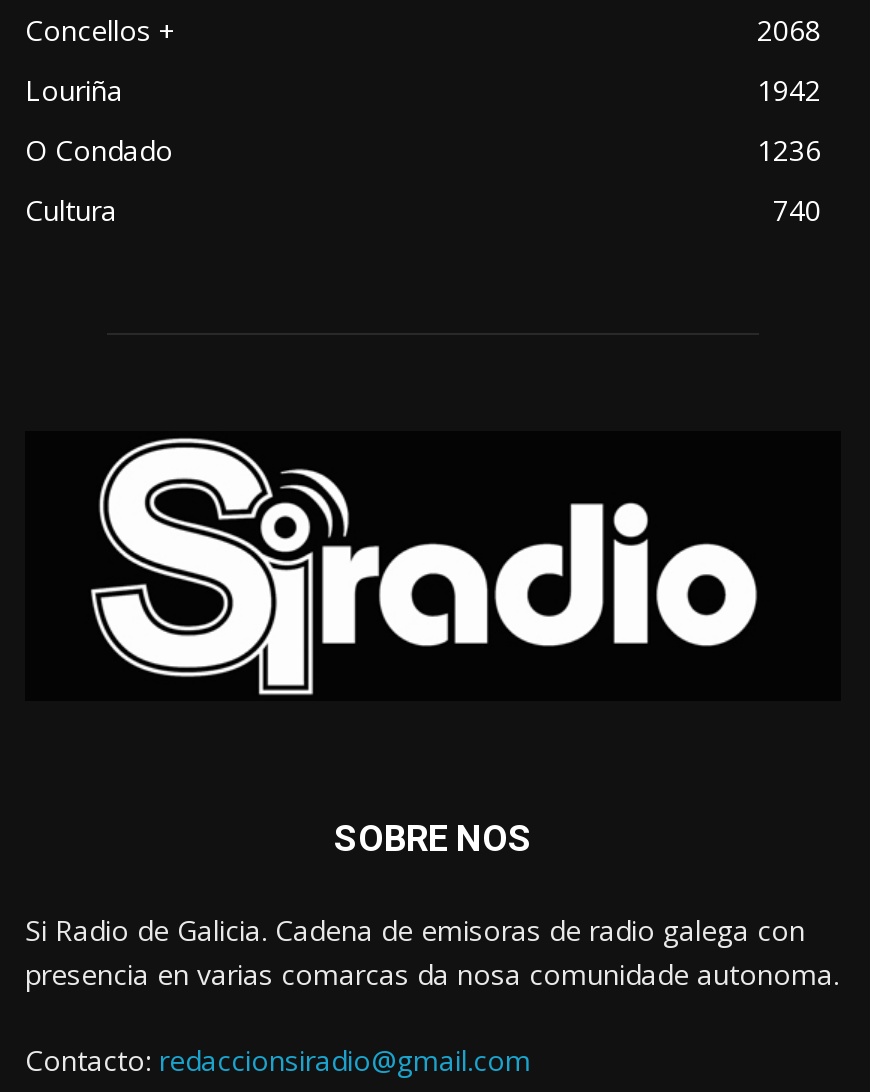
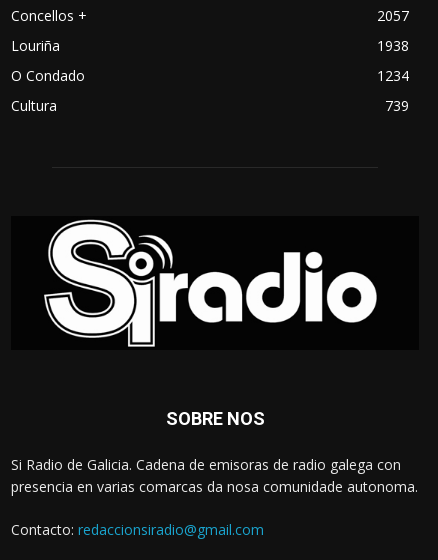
[757,12,821,50] 2068 -> [377,6,409,25] 2057
[757,72,821,110] 1942 -> [377,36,409,55] 1938
[757,132,821,170] 1236 -> [377,66,409,85] 1234
[773,192,821,230] 740 -> [385,96,409,115] 739

